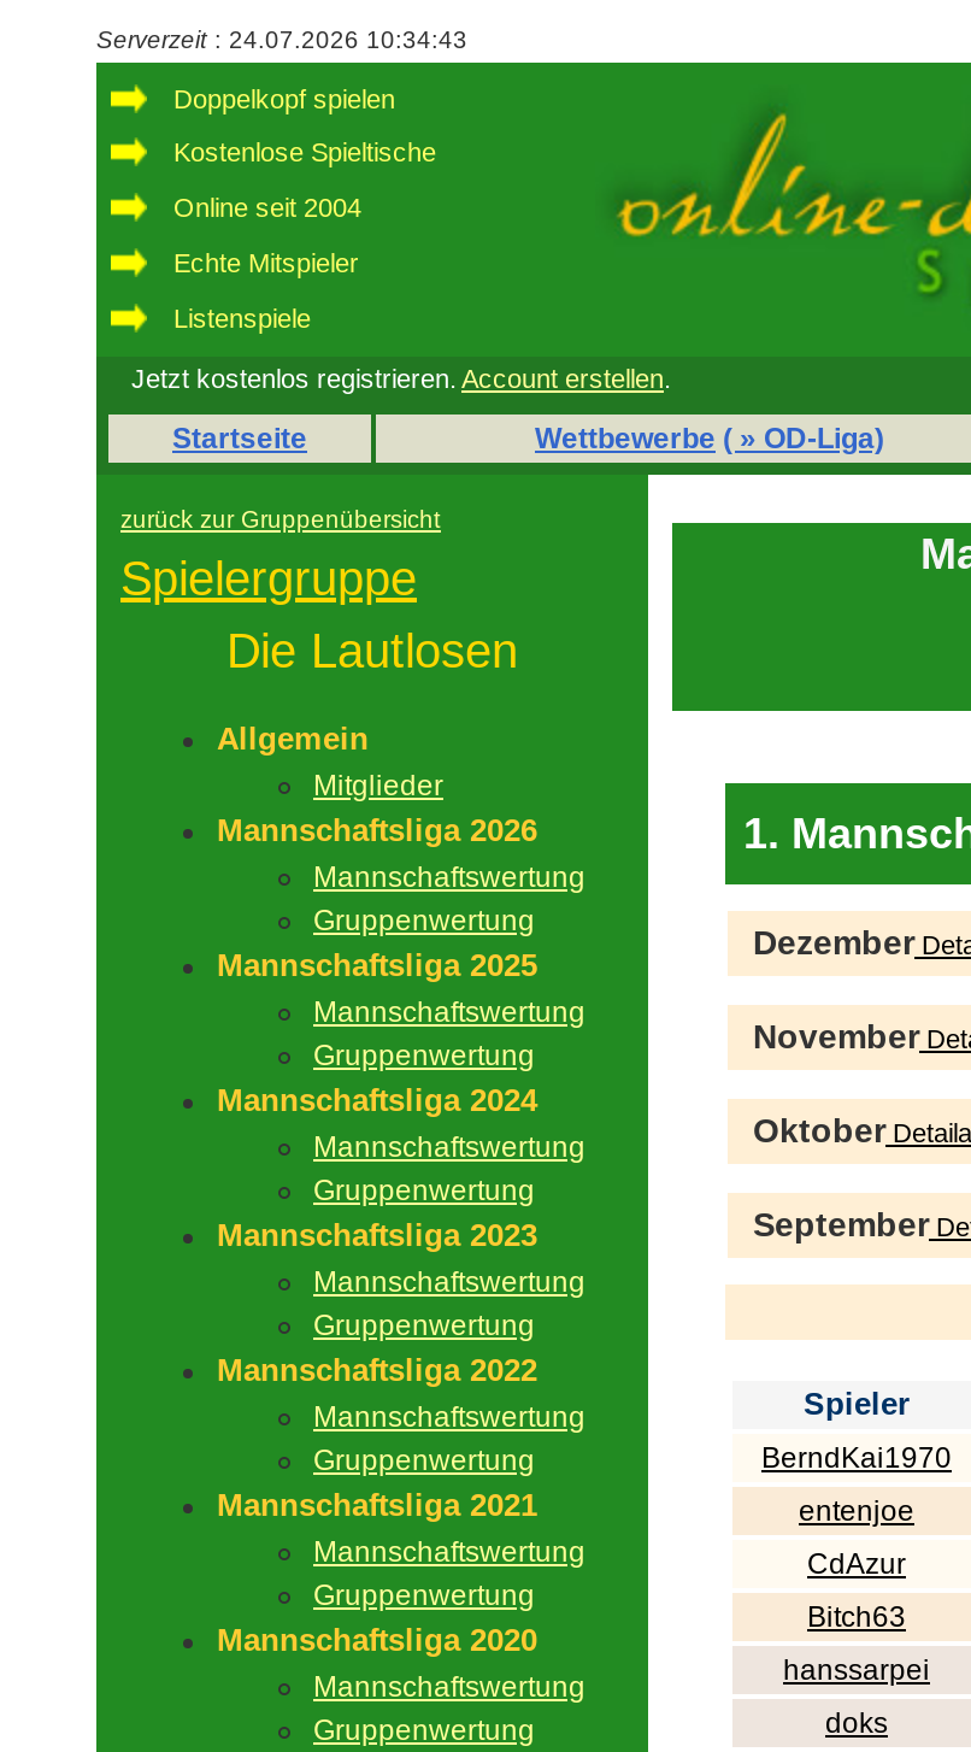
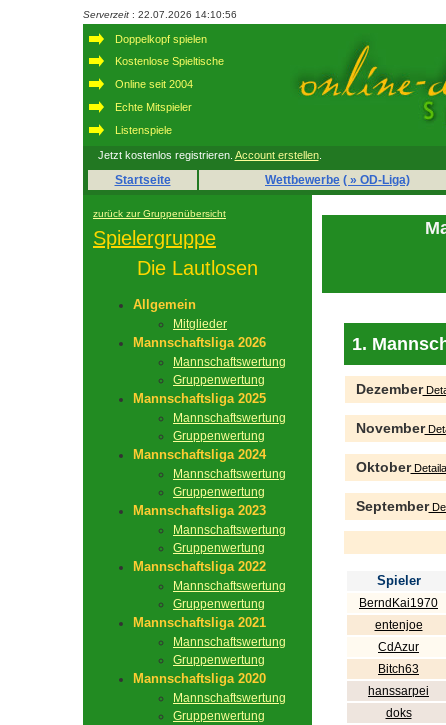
[96,27,467,53] Serverzeit: 24.07.2026 10:34:43 -> [83,9,237,20] Serverzeit: 22.07.2026 14:10:56

